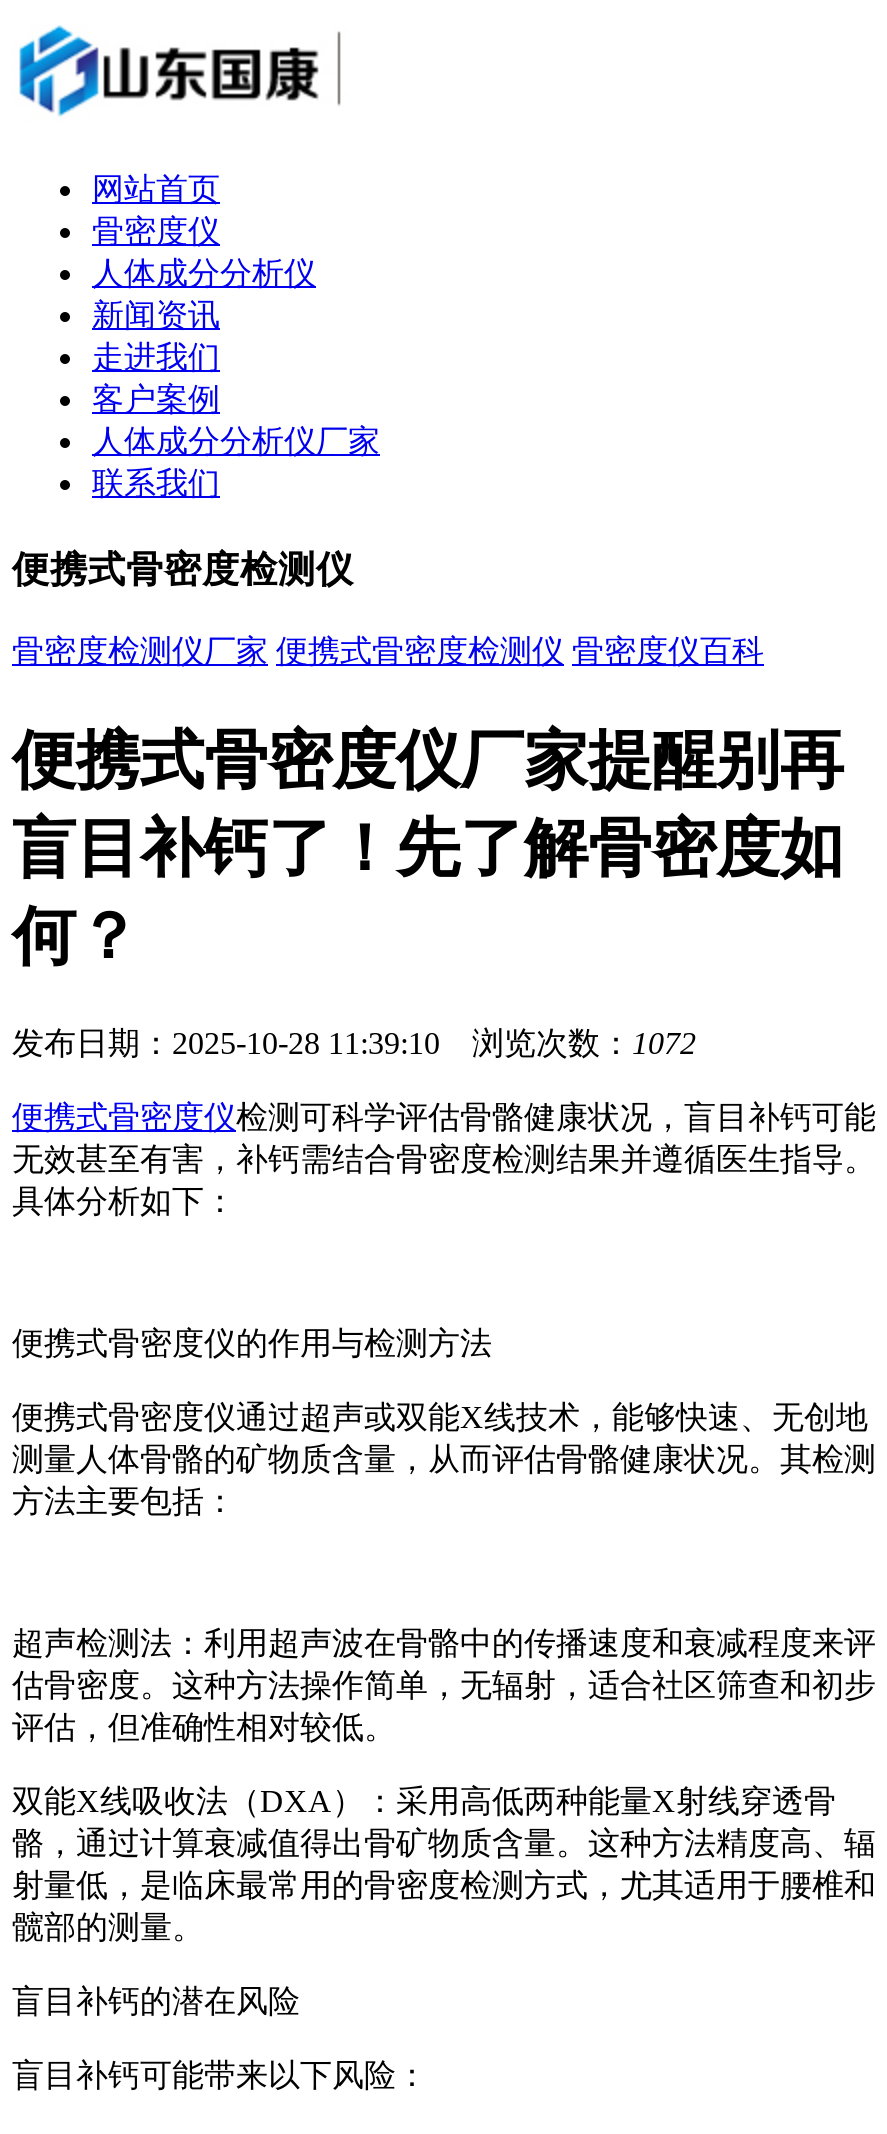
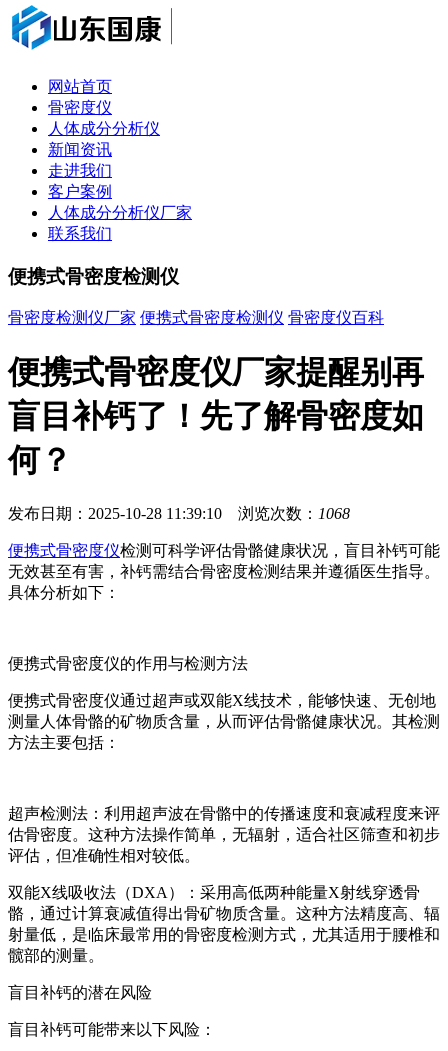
[12,1027,696,1061] 发布日期：2025-10-28 11:39:10 浏览次数：1072 -> [8,505,350,522] 发布日期：2025-10-28 11:39:10 浏览次数：1068

